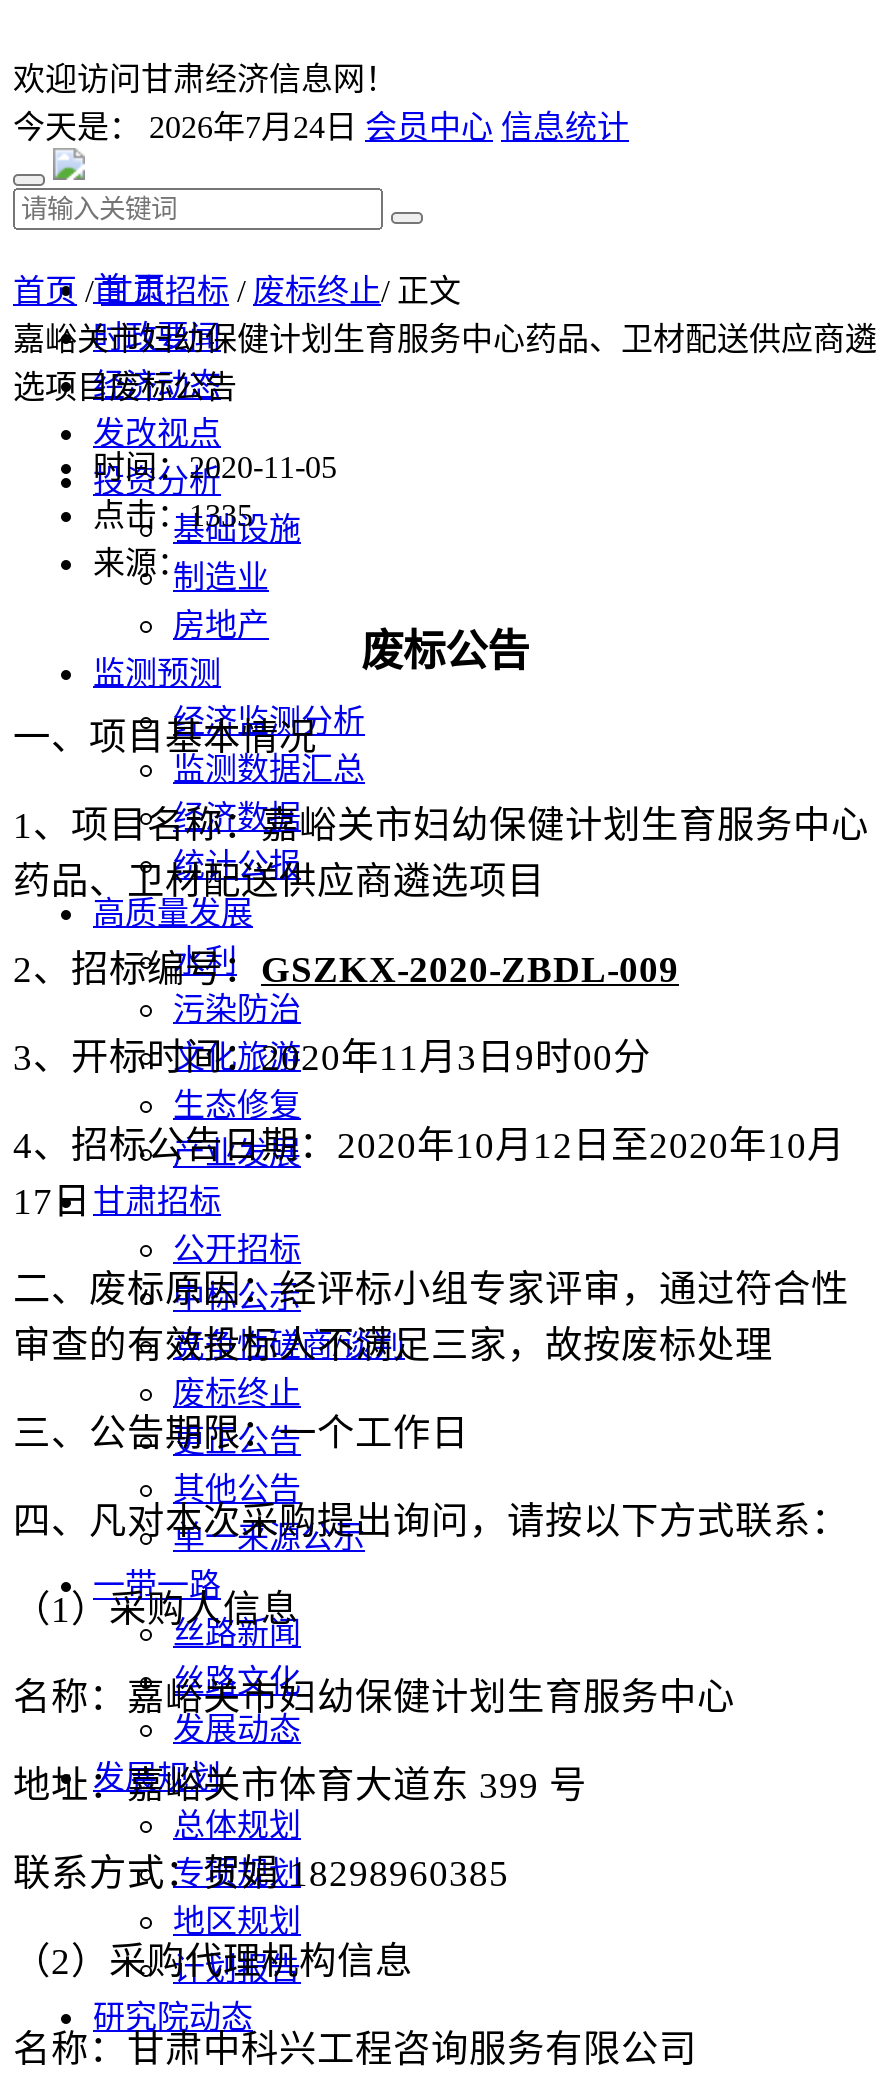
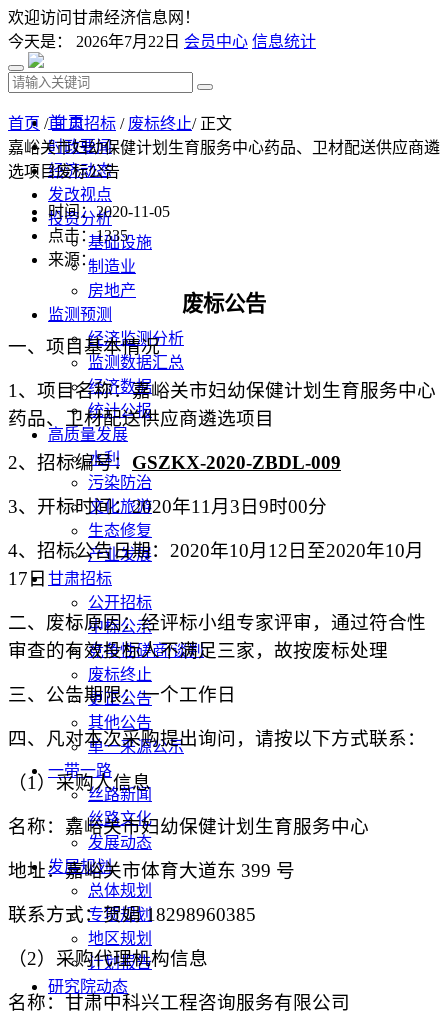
[13,110,629,144] 今天是：2026年7月24日会员中心 信息统计 -> [8,33,316,50] 今天是：2026年7月22日会员中心 信息统计

